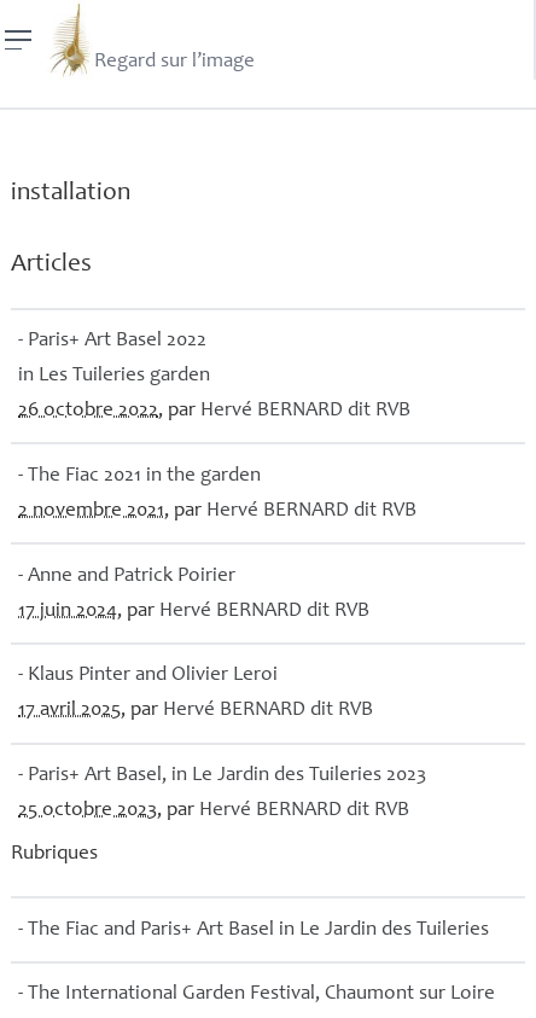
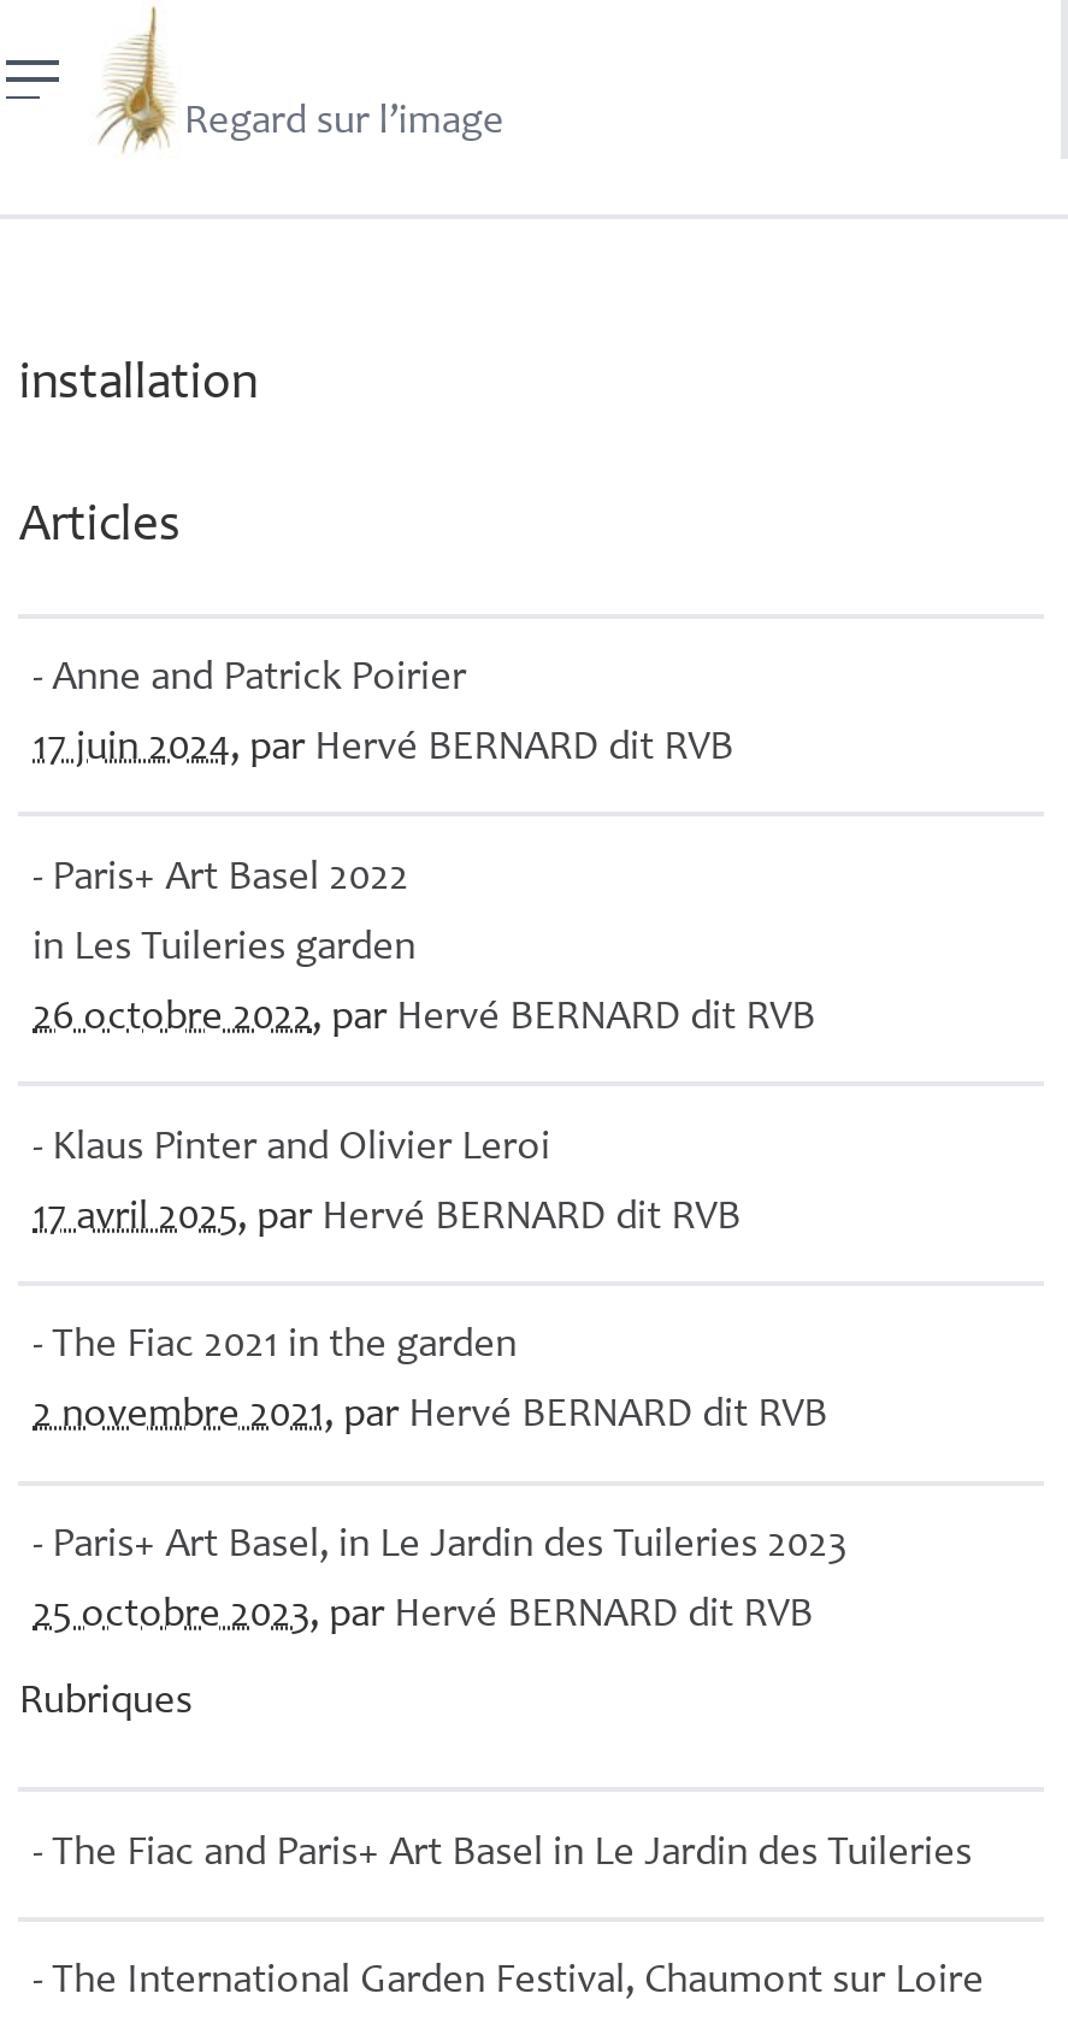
moved [18,331,411,422] -> [33,859,815,1040]: - Paris+ Art Basel 2022 | in Les Tuileries garden | 26 octobre 2022, par Hervé BERNARD dit RVB
moved [18,466,417,521] -> [33,1328,827,1438]: - The Fiac 2021 in the garden | 2 novembre 2021, par Hervé BERNARD dit RVB
moved [18,566,370,621] -> [33,660,734,771]: - Anne and Patrick Poirier | 17 juin 2024, par Hervé BERNARD dit RVB
moved [18,666,373,721] -> [33,1129,741,1239]: - Klaus Pinter and Olivier Leroi | 17 avril 2025, par Hervé BERNARD dit RVB

